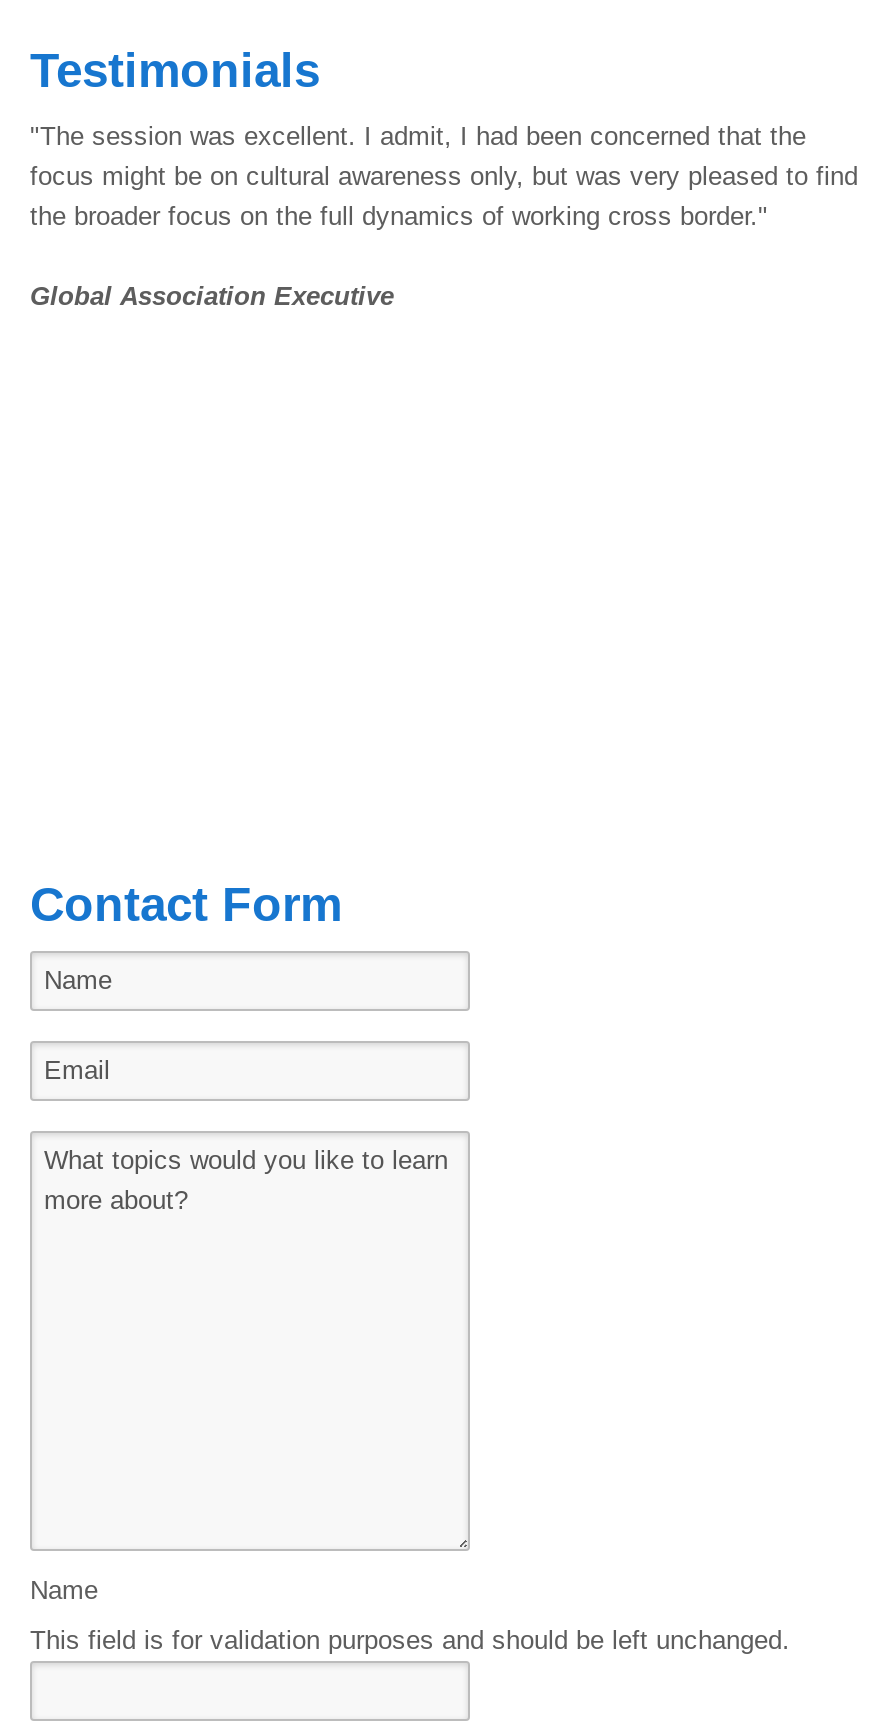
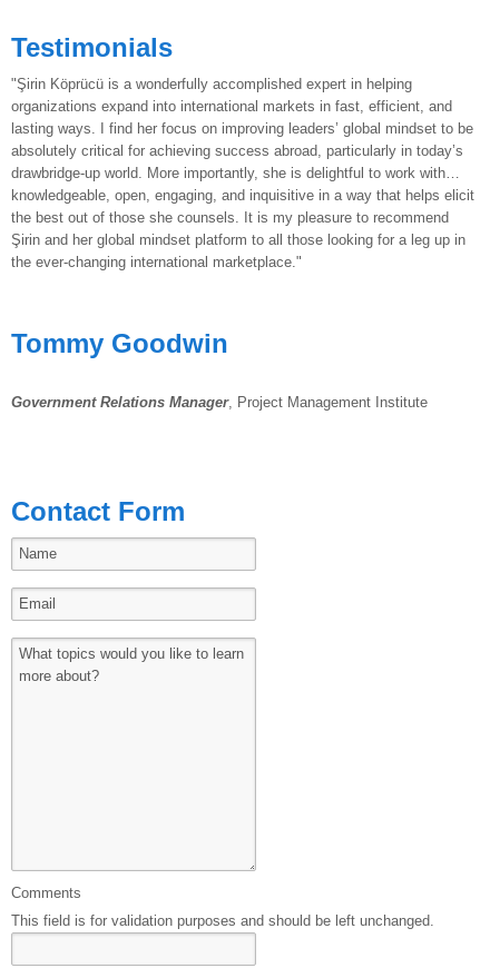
[30,120,858,310] "The session was excellent. I admit, I had been concerned that the | focus might be on cultural awareness only, but was very pleased to find | the broader focus on the full dynamics of working cross border." | Global Association Executive -> [11,75,474,410] "Şirin Köprücü is a wonderfully accomplished expert in helping | organizations expand into international markets in fast, efficient, and | lasting ways. I find her focus on improving leaders’ global mindset to be | absolutely critical for achieving success abroad, particularly in today’s | drawbridge-up world. More importantly, she is delightful to work with… | knowledgeable, open, engaging, and inquisitive in a way that helps elicit | the best out of those she counsels. It is my pleasure to recommend | Şirin and her global mindset platform to all those looking for a leg up in | the ever-changing international marketplace." | Tommy Goodwin | Government Relations Manager, Project Management Institute
[30,1574,98,1604] Name -> [11,884,81,901] Comments

